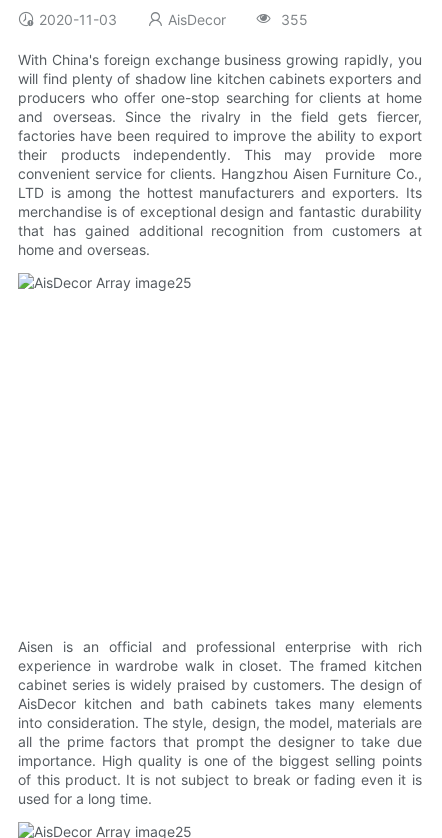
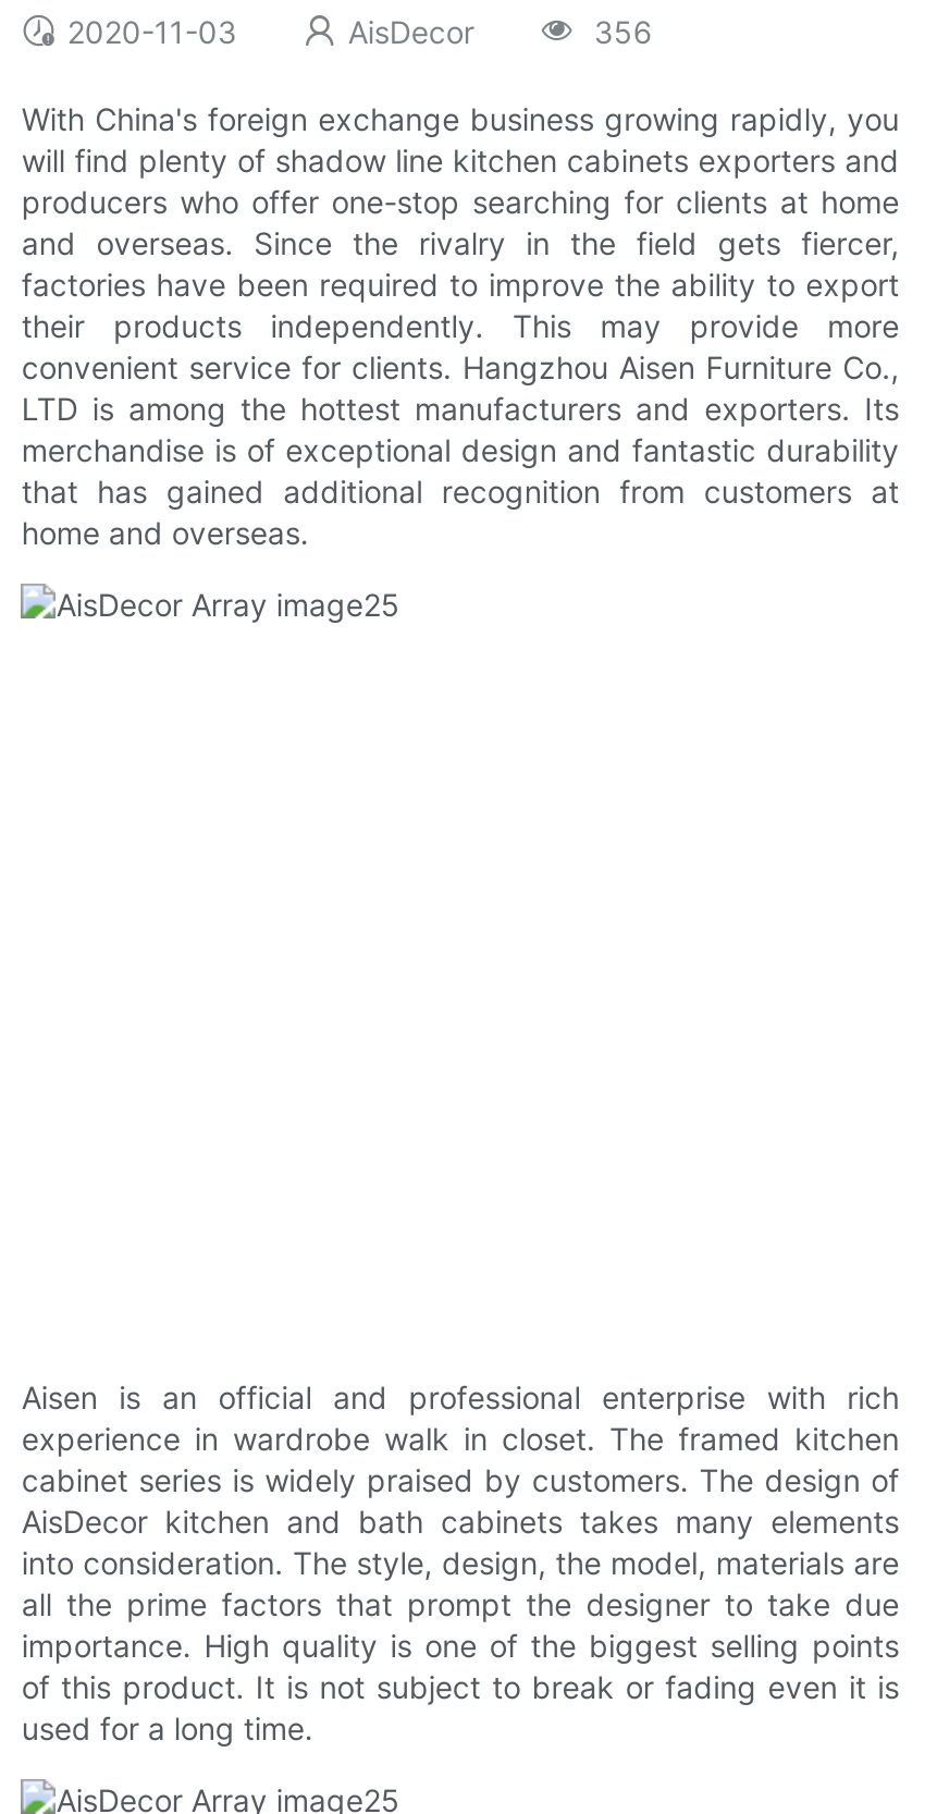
[281,11,308,28] 355 -> [594,14,653,51] 356

